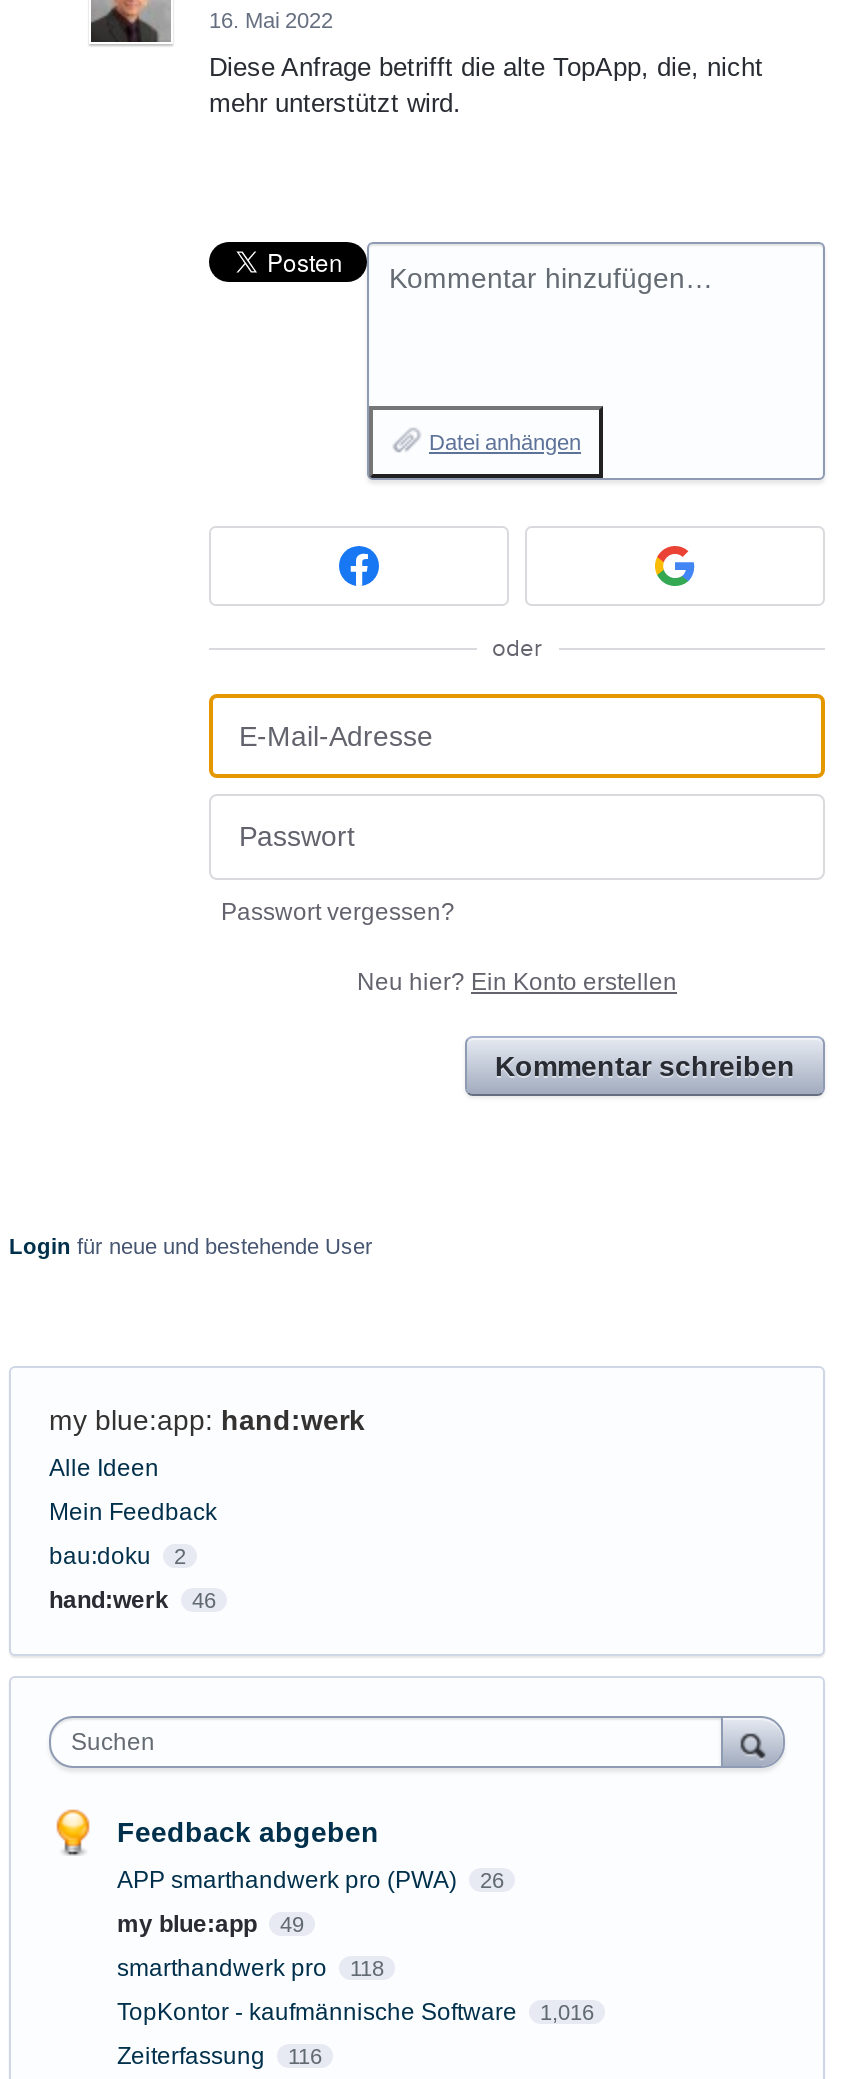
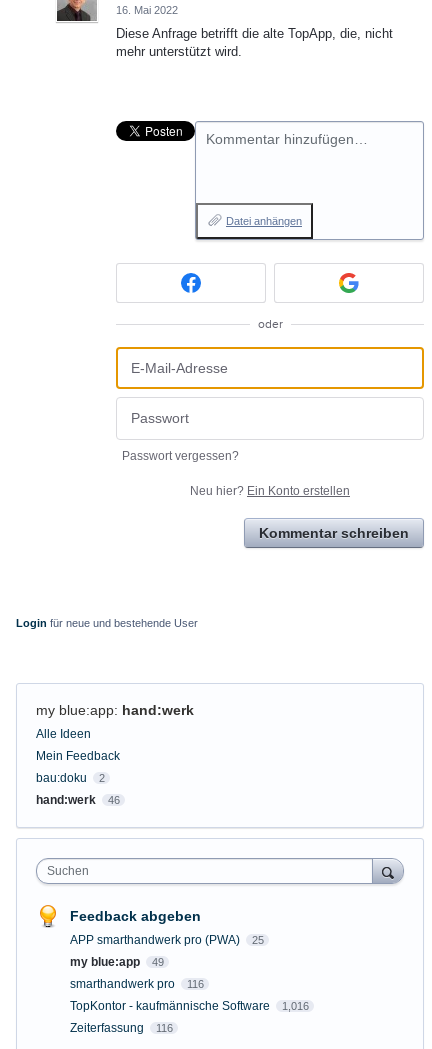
[117,1865,504,1893] APP smarthandwerk pro (PWA) 26 -> [70,933,263,947] APP smarthandwerk pro (PWA) 25
[117,1953,384,1981] smarthandwerk pro 118 -> [70,977,203,991] smarthandwerk pro 116

